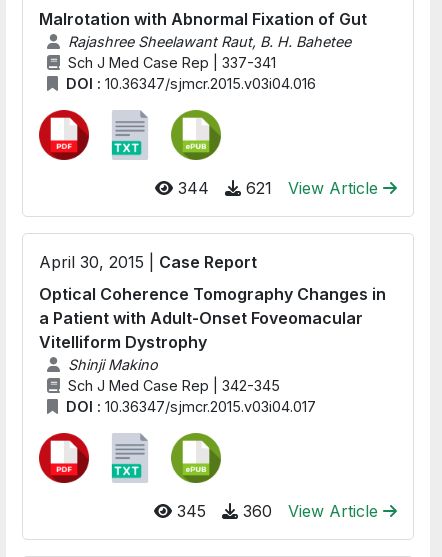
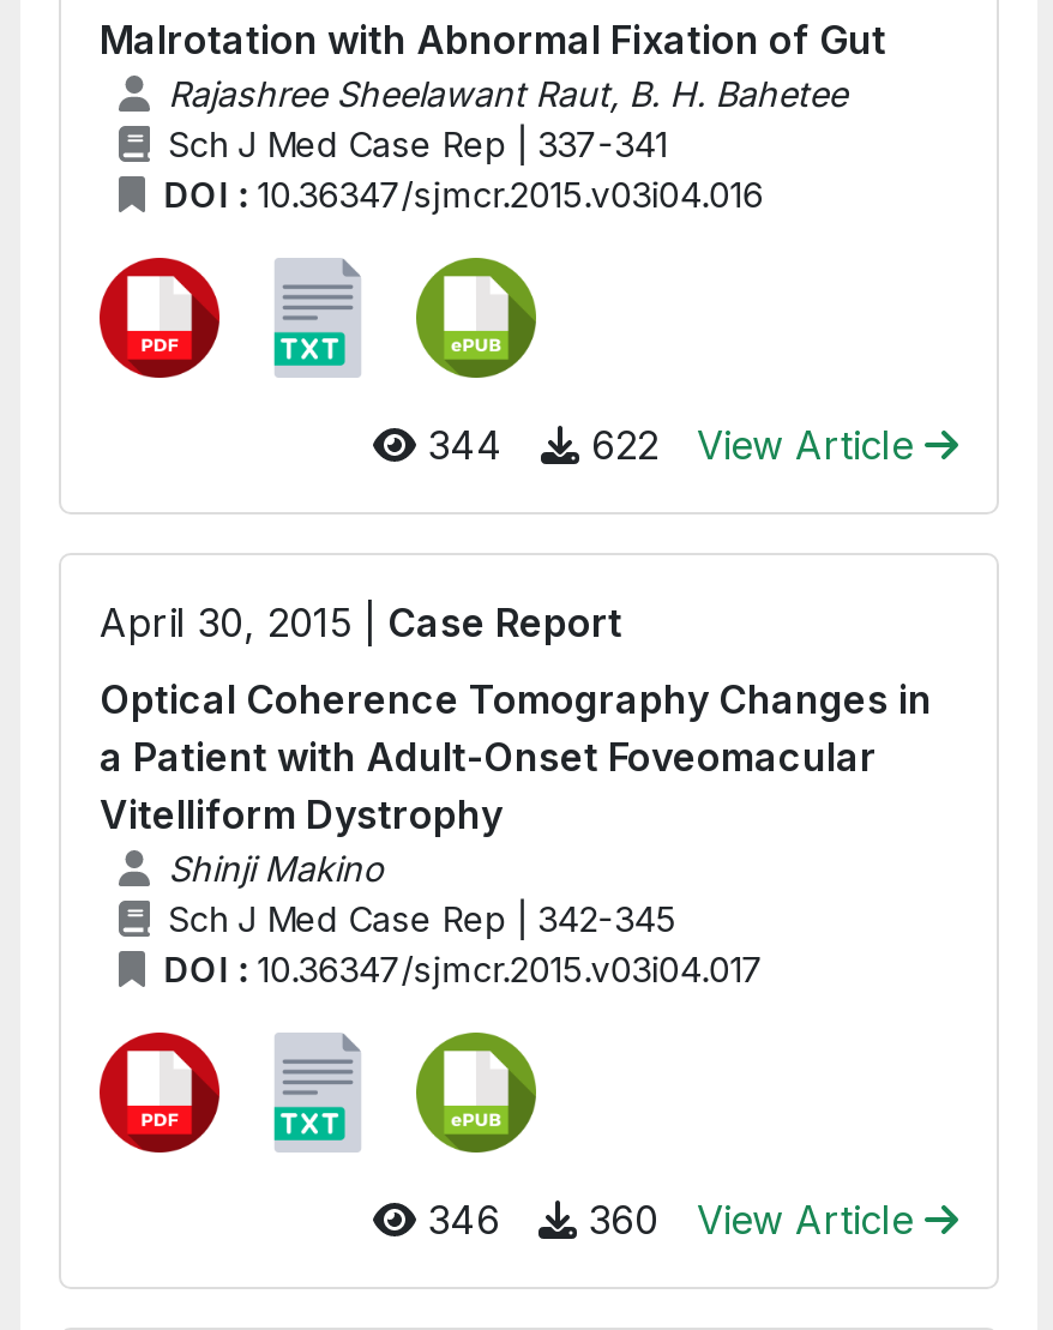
[173,178,383,198] 344 621 View Article -> [416,421,925,469] 344 622 View Article
[172,501,383,521] 345 360 View Article -> [416,1196,925,1244] 346 360 View Article

